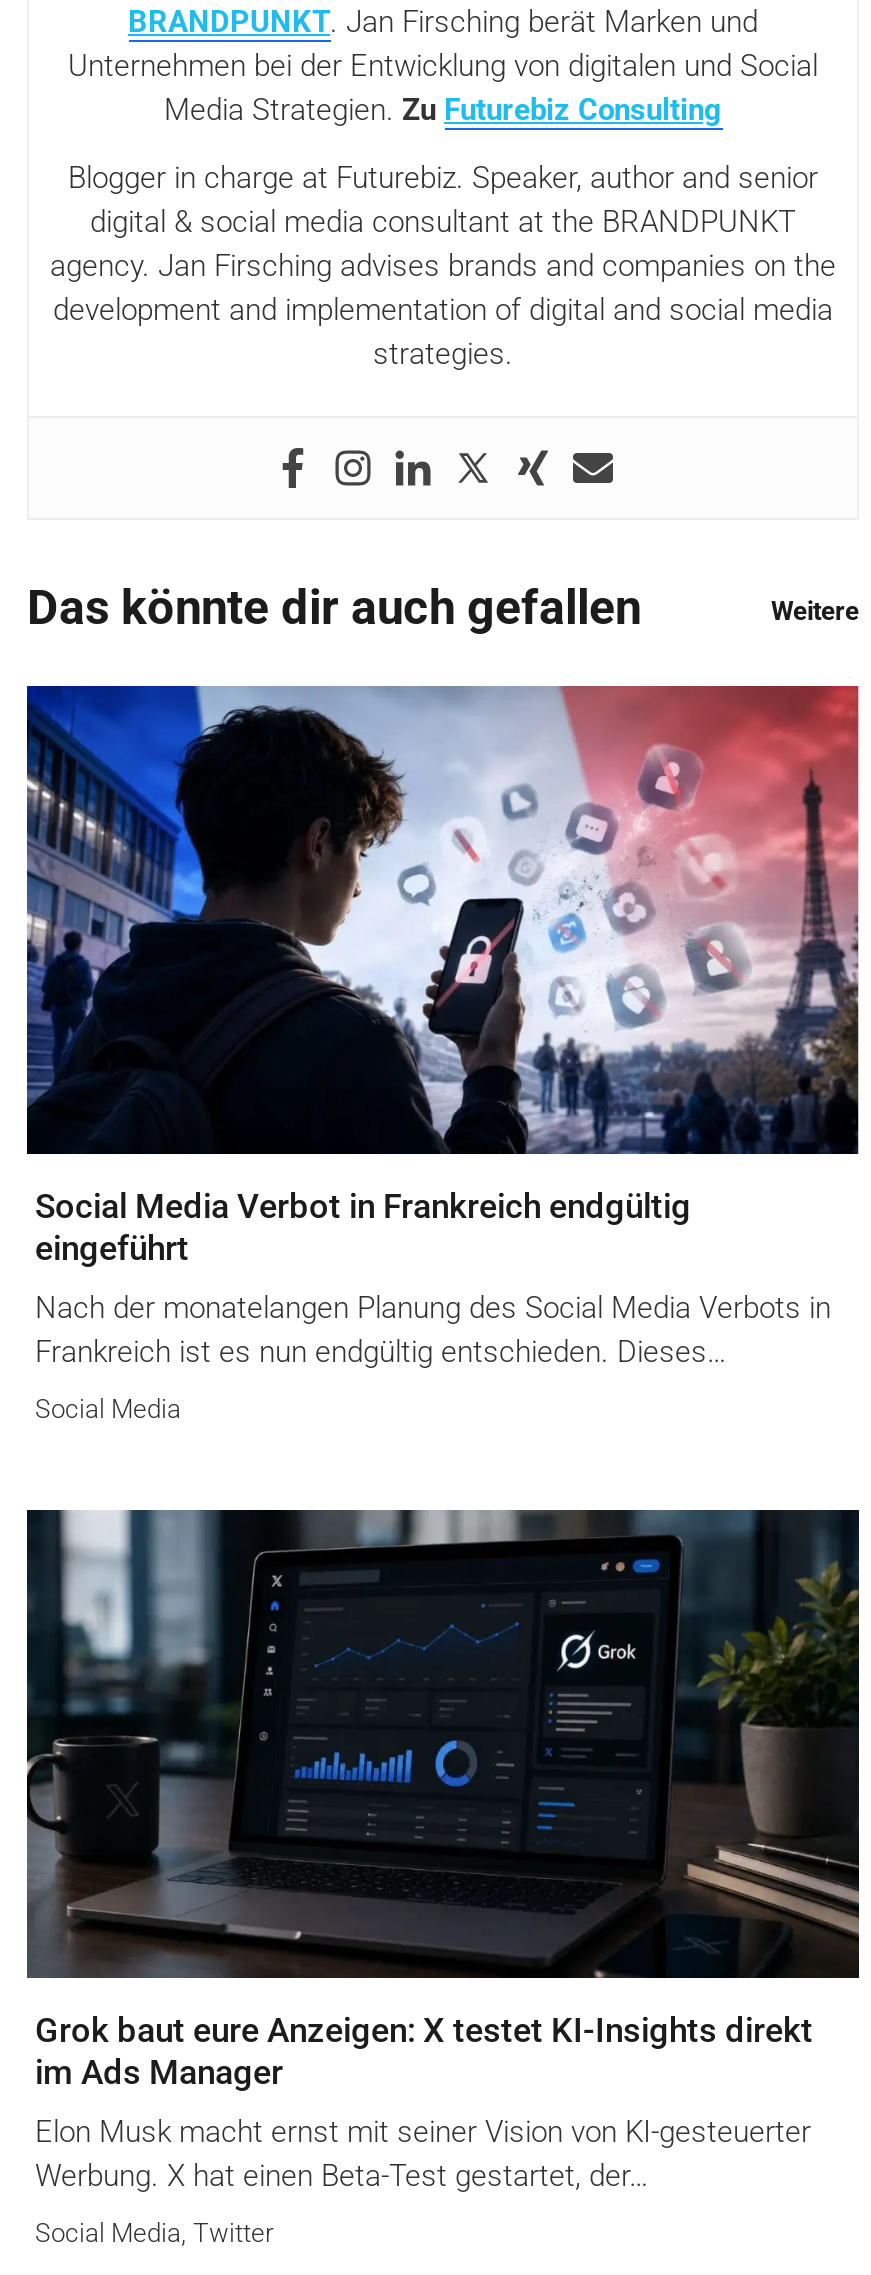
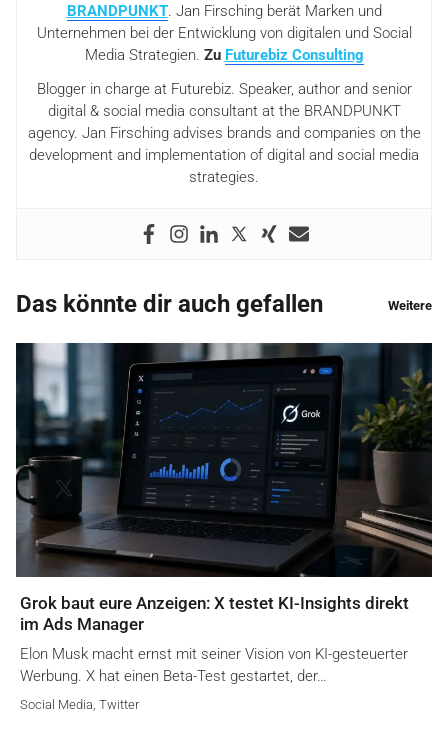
[25,684,861,1424] [image] | Social Media Verbot in Frankreich endgültig | eingeführt | Nach der monatelangen Planung des Social Media Verbots in | Frankreich ist es nun endgültig entschieden. Dieses… | Social Media -> none

